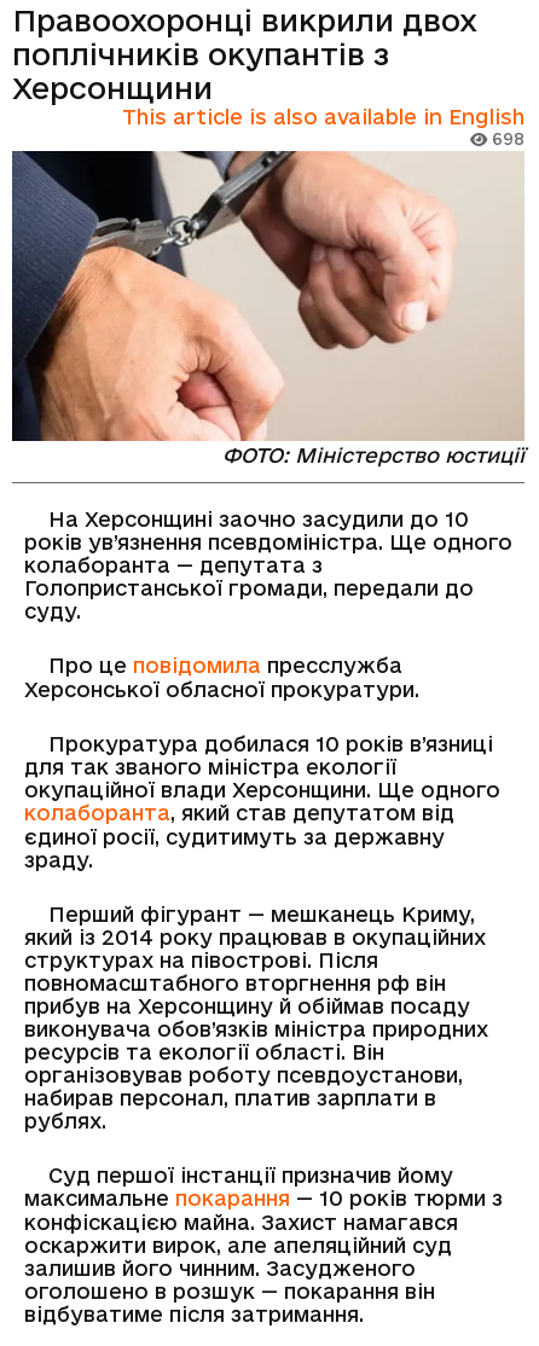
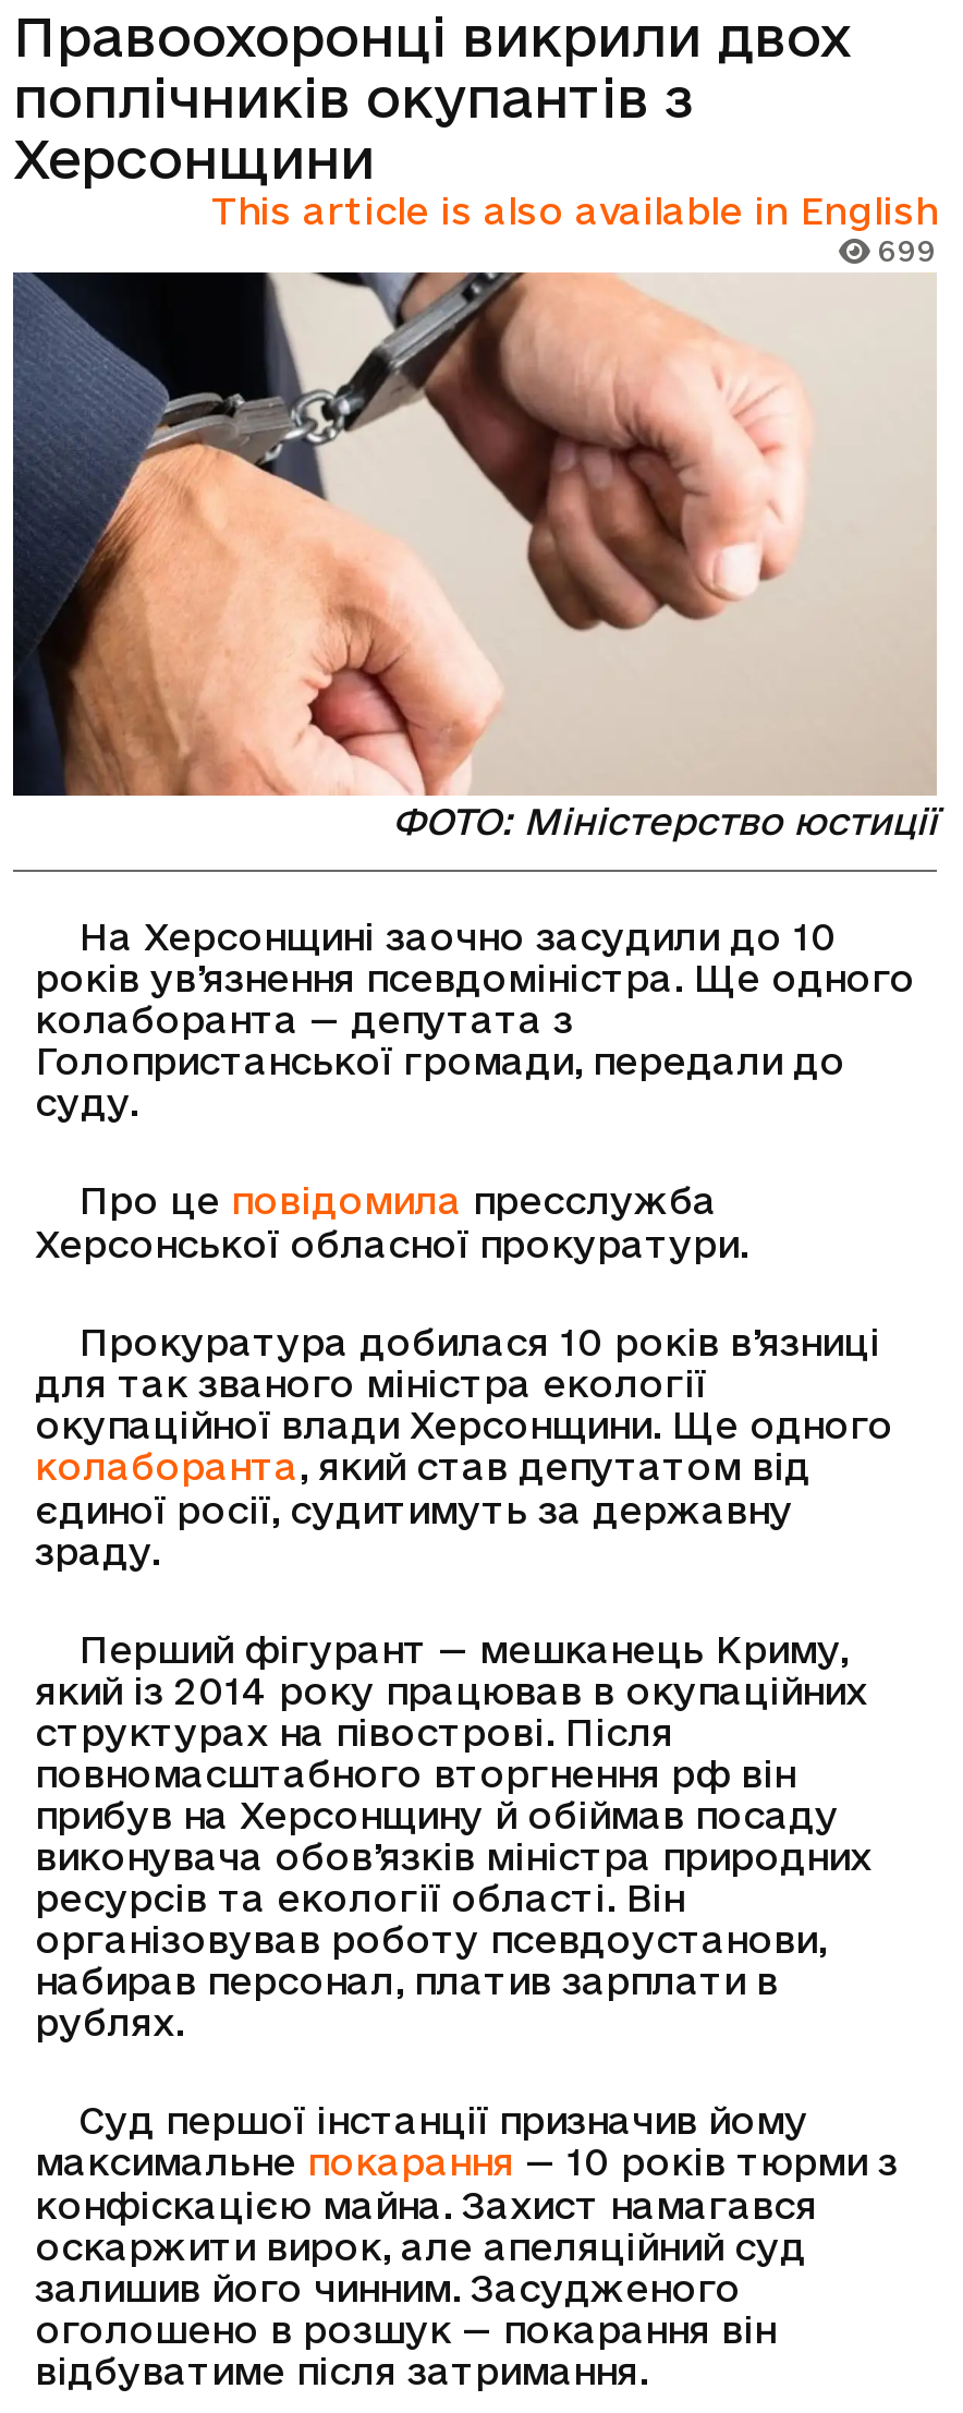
[487,130,524,149] 698 -> [869,234,937,269] 699

